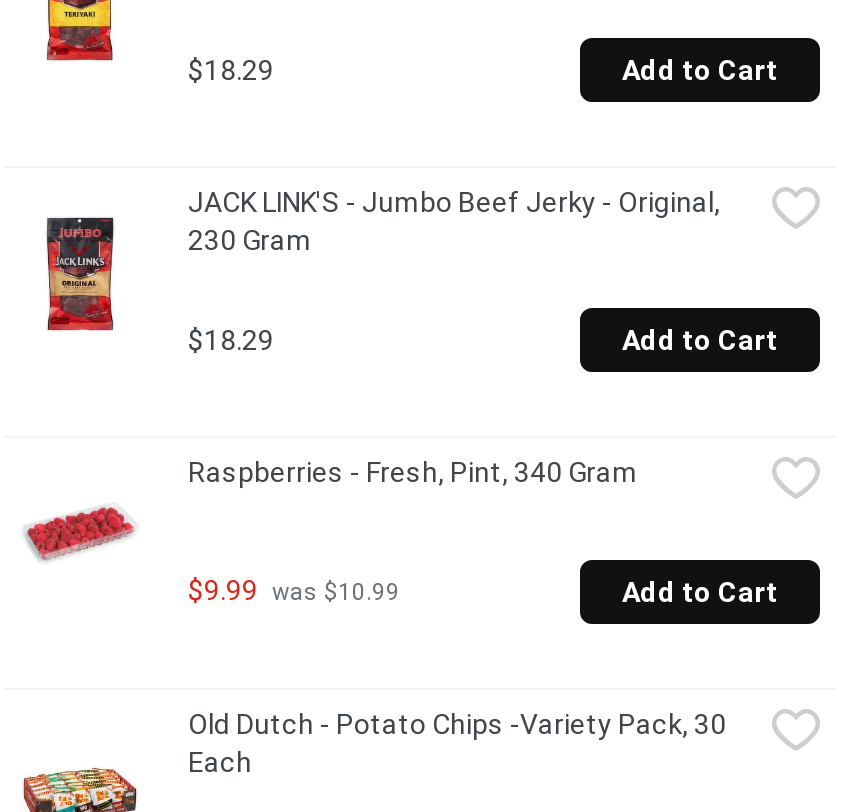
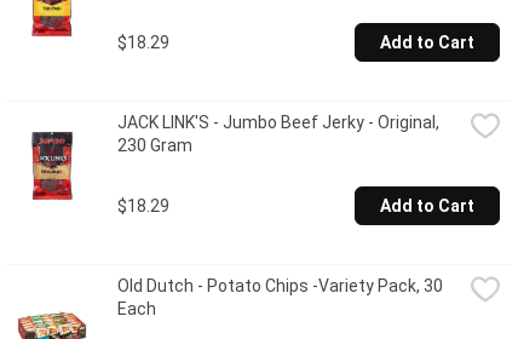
[188,456,638,488] Raspberries - Fresh, Pint, 340 Gram -> none
[26,504,778,608] [image] | $9.99 was $10.99 | Add to Cart -> none

